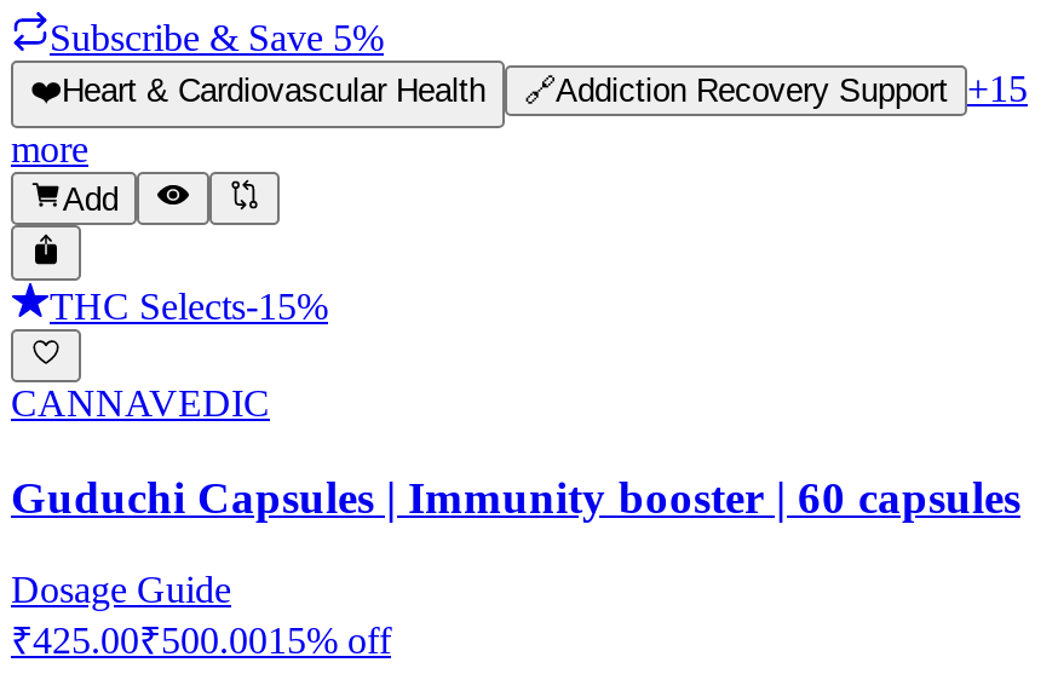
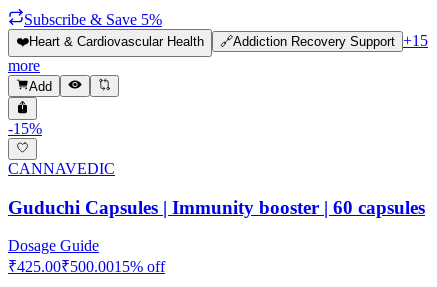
[50,285,328,326] THC Selects-15% -> [8,120,42,137] -15%

